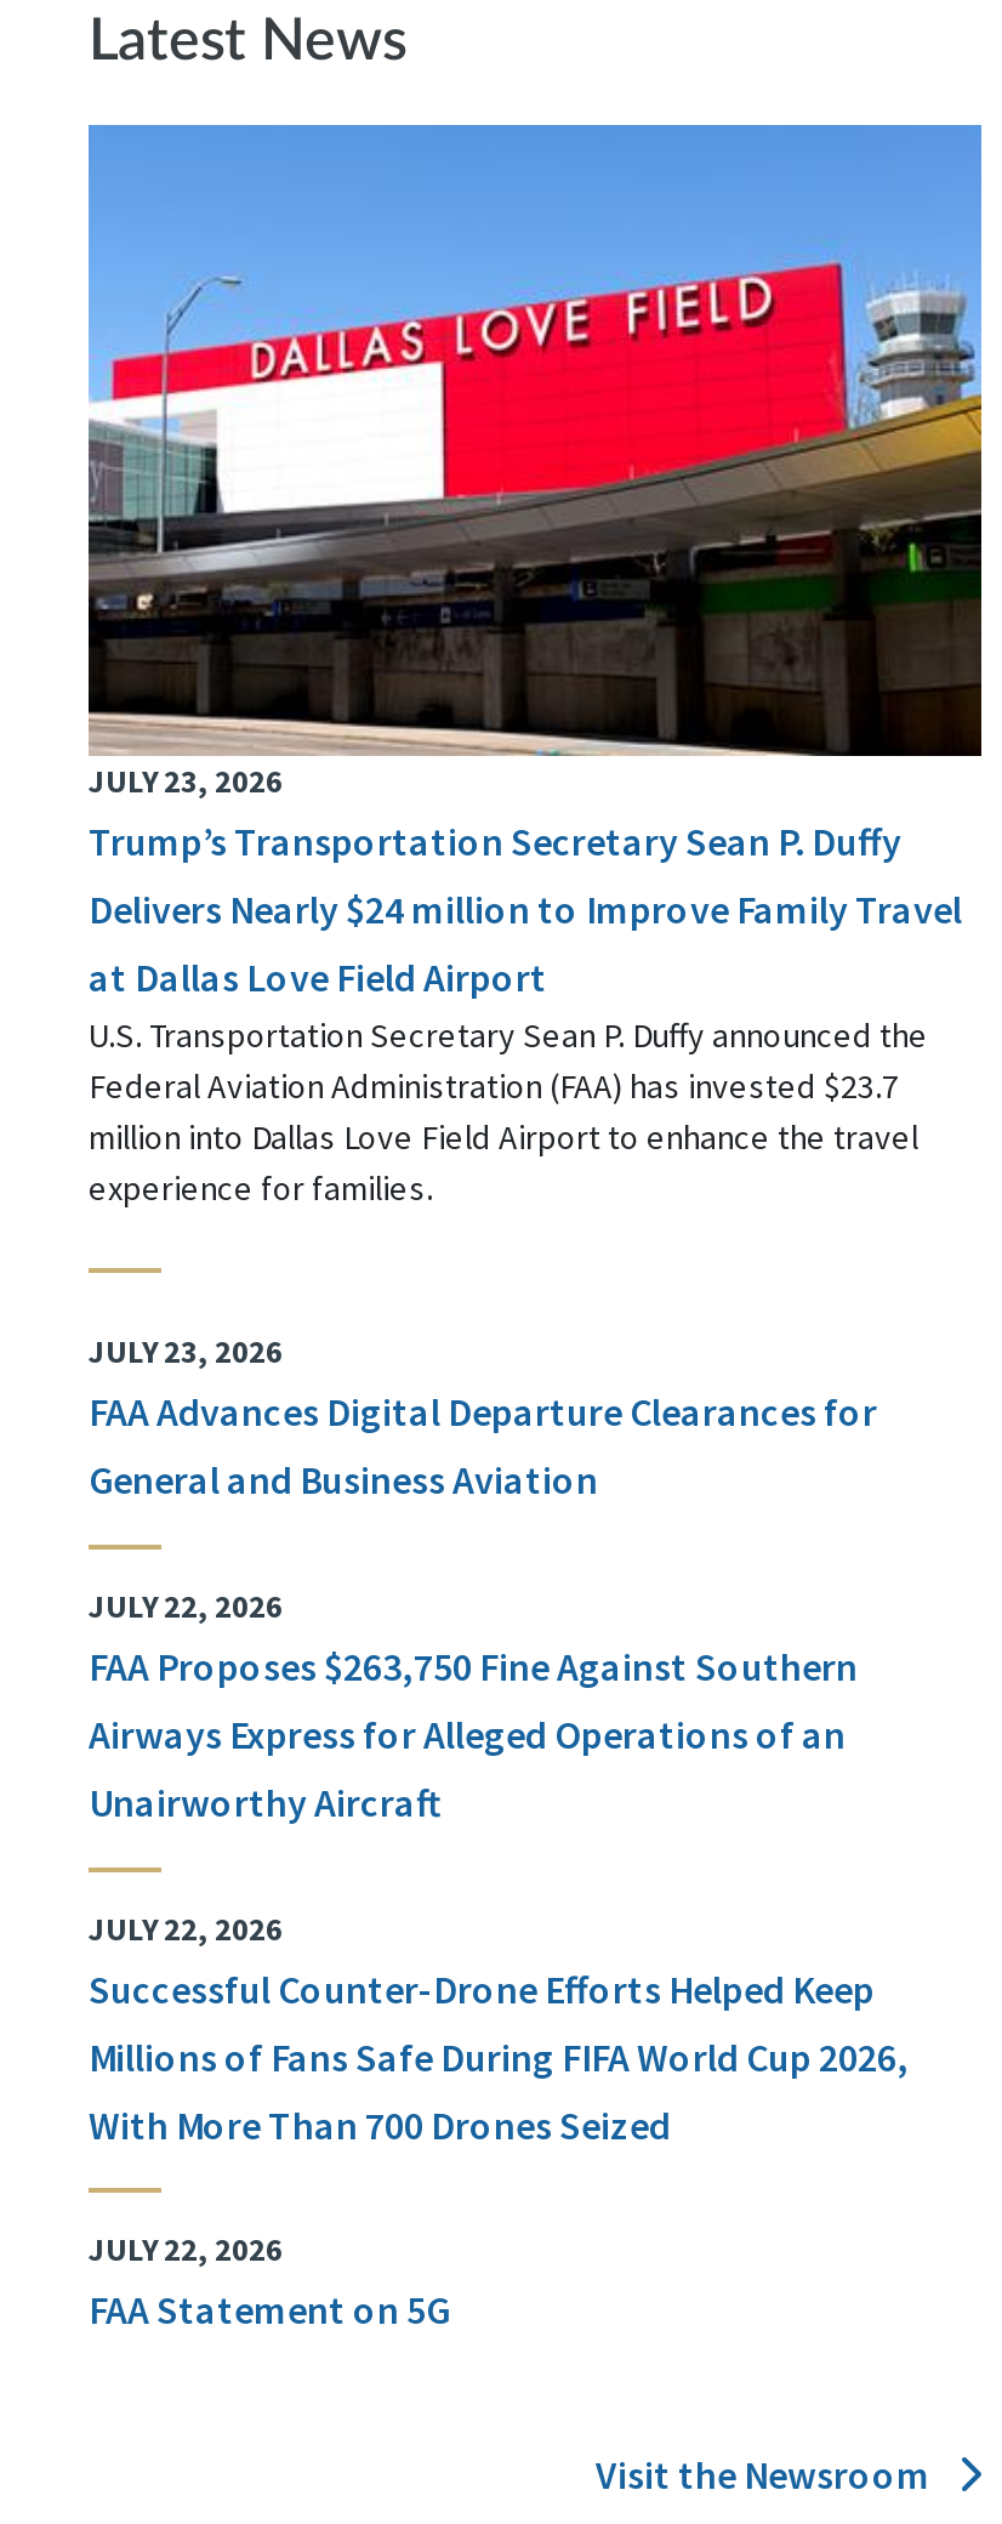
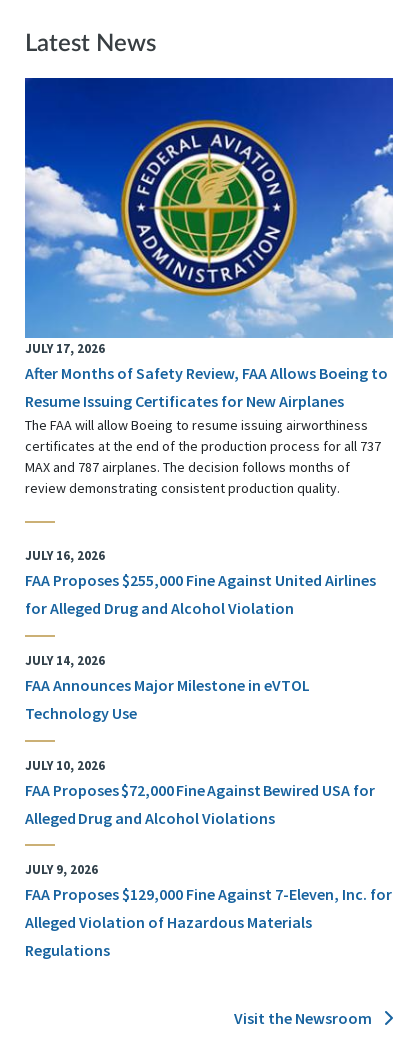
[86,123,984,1209] [image] | JULY 23, 2026 | Trump’s Transportation Secretary Sean P. Duffy | Delivers Nearly $24 million to Improve Family Travel | at Dallas Love Field Airport | U.S. Transportation Secretary Sean P. Duffy announced the | Federal Aviation Administration (FAA) has invested $23.7 | million into Dallas Love Field Airport to enhance the travel | experience for families. -> [24,77,394,497] [image] | JULY 17, 2026 | After Months of Safety Review, FAA Allows Boeing to | Resume Issuing Certificates for New Airplanes | The FAA will allow Boeing to resume issuing airworthiness | certificates at the end of the production process for all 737 | MAX and 787 airplanes. The decision follows months of | review demonstrating consistent production quality.
[89,1332,877,1504] JULY 23, 2026 | FAA Advances Digital Departure Clearances for | General and Business Aviation -> [25,547,376,618] JULY 16, 2026 | FAA Proposes $255,000 Fine Against United Airlines | for Alleged Drug and Alcohol Violation
[89,1586,858,1826] JULY 22, 2026 | FAA Proposes $263,750 Fine Against Southern | Airways Express for Alleged Operations of an | Unairworthy Aircraft -> [25,652,310,723] JULY 14, 2026 | FAA Announces Major Milestone in eVTOL | Technology Use
[89,1908,909,2148] JULY 22, 2026 | Successful Counter-Drone Efforts Helped Keep | Millions of Fans Safe During FIFA World Cup 2026, | With More Than 700 Drones Seized -> [25,757,375,828] JULY 10, 2026 | FAA Proposes $72,000 Fine Against Bewired USA for | Alleged Drug and Alcohol Violations
[89,2230,450,2334] JULY 22, 2026 | FAA Statement on 5G -> [25,861,392,960] JULY 9, 2026 | FAA Proposes $129,000 Fine Against 7-Eleven, Inc. for | Alleged Violation of Hazardous Materials | Regulations

